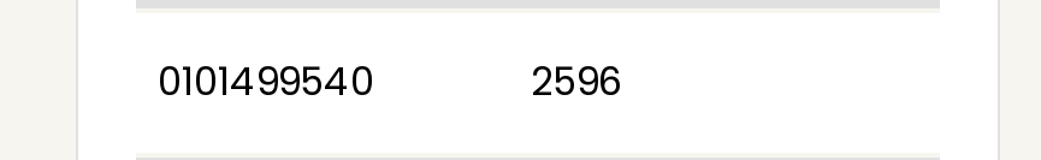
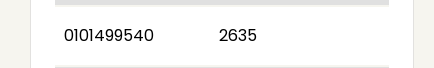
[531,54,622,109] 2596 -> [219,24,257,47] 2635

